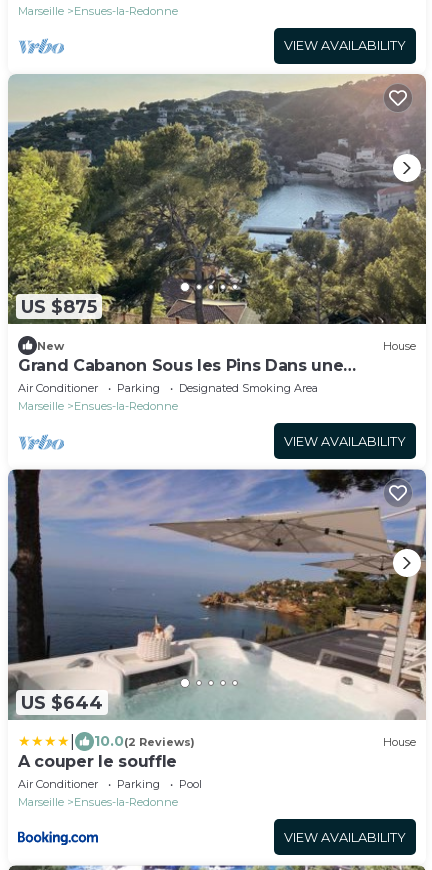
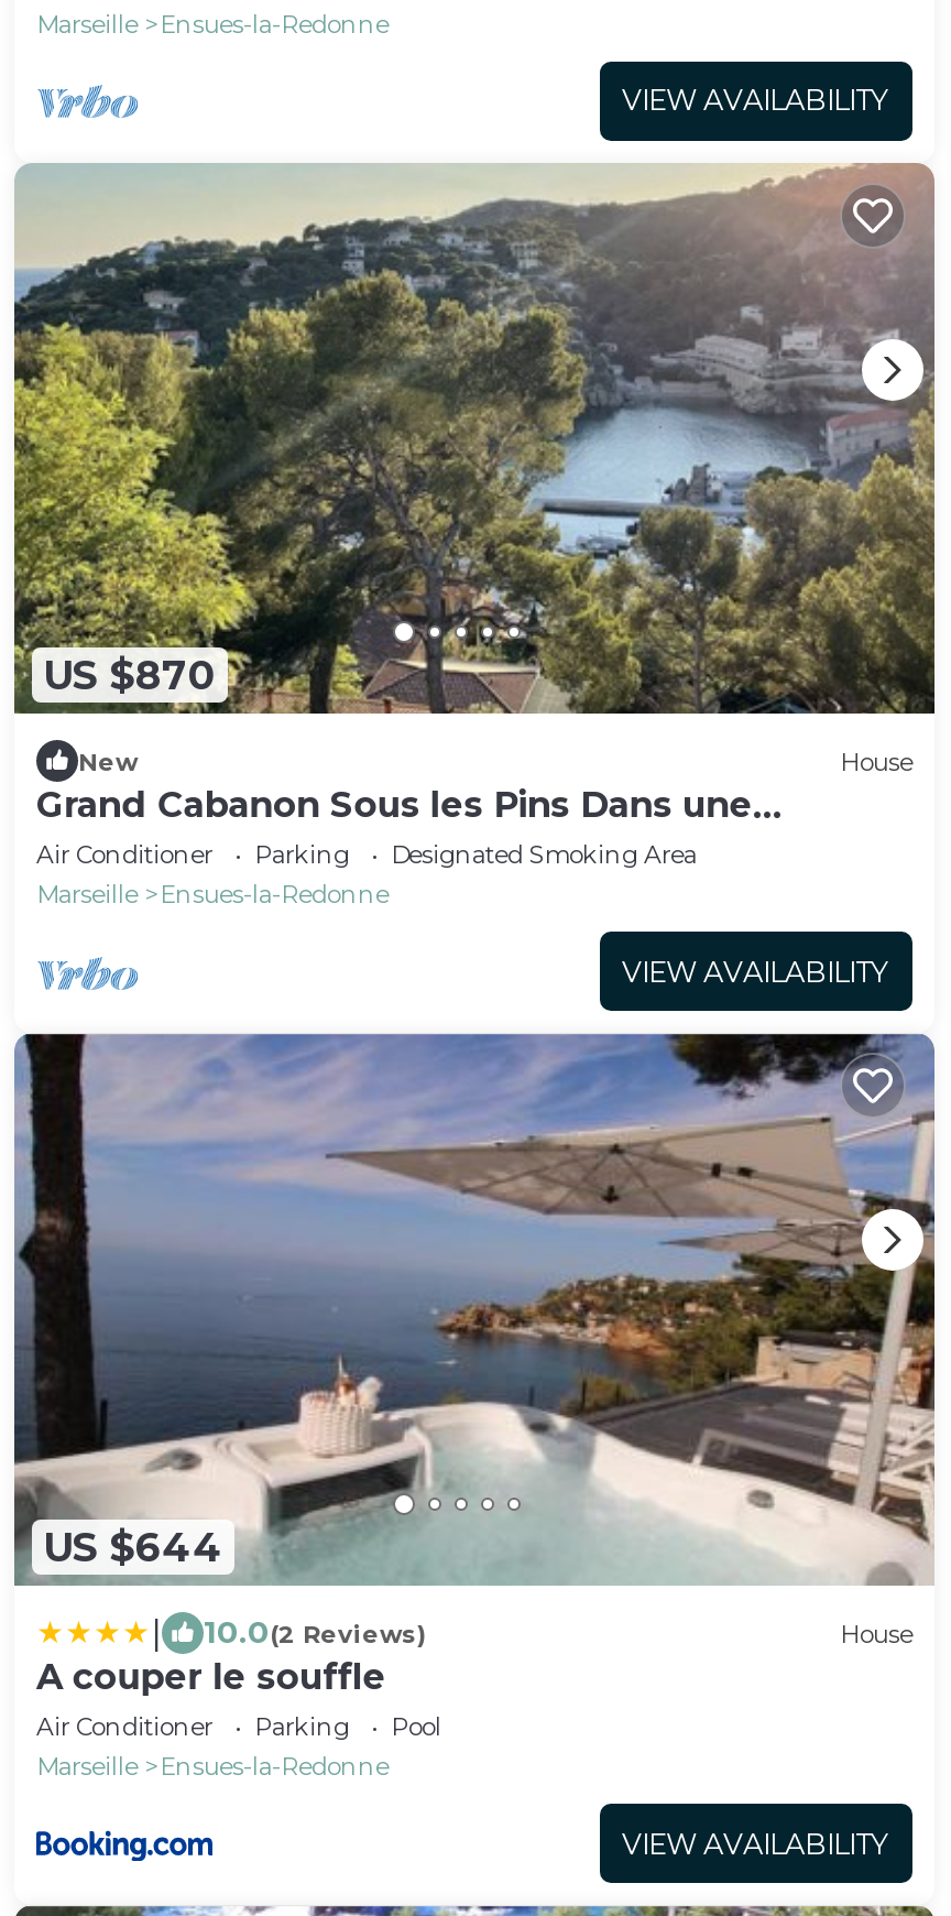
[21,296,97,318] US $875 -> [43,652,217,700] US $870

